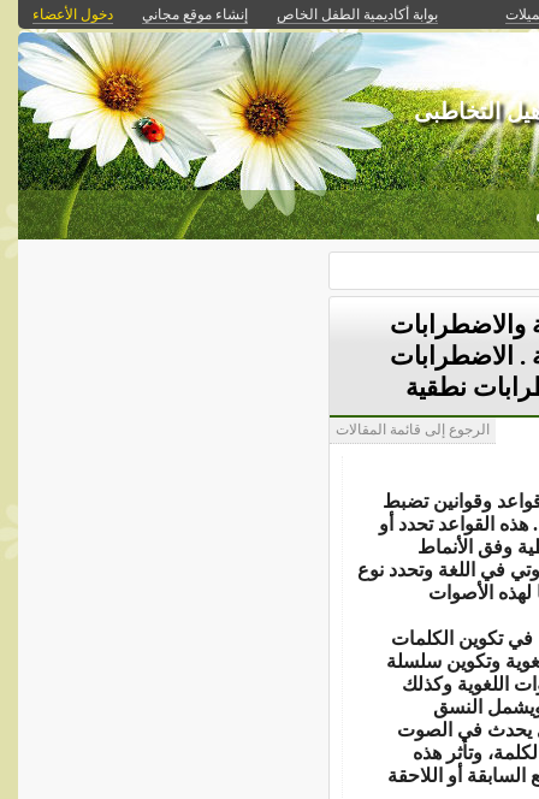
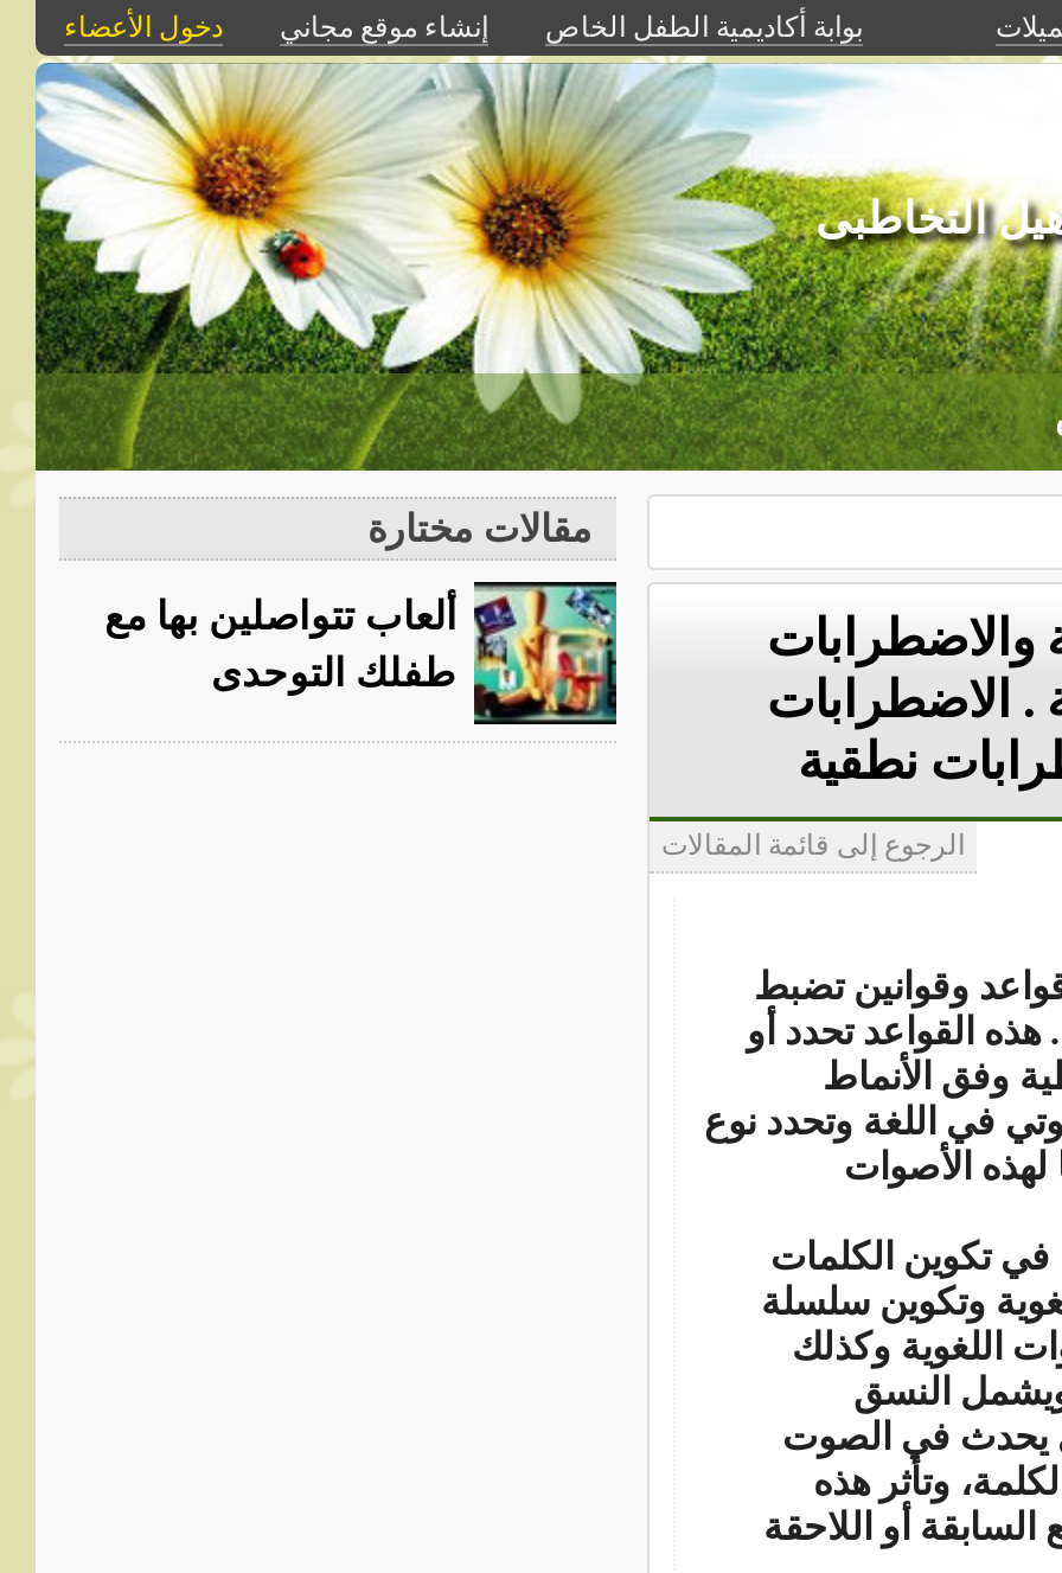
none -> [104,509,619,727] [image] | مقالات مختارة | ألعاب تتواصلين بها مع | طفلك التوحدى

